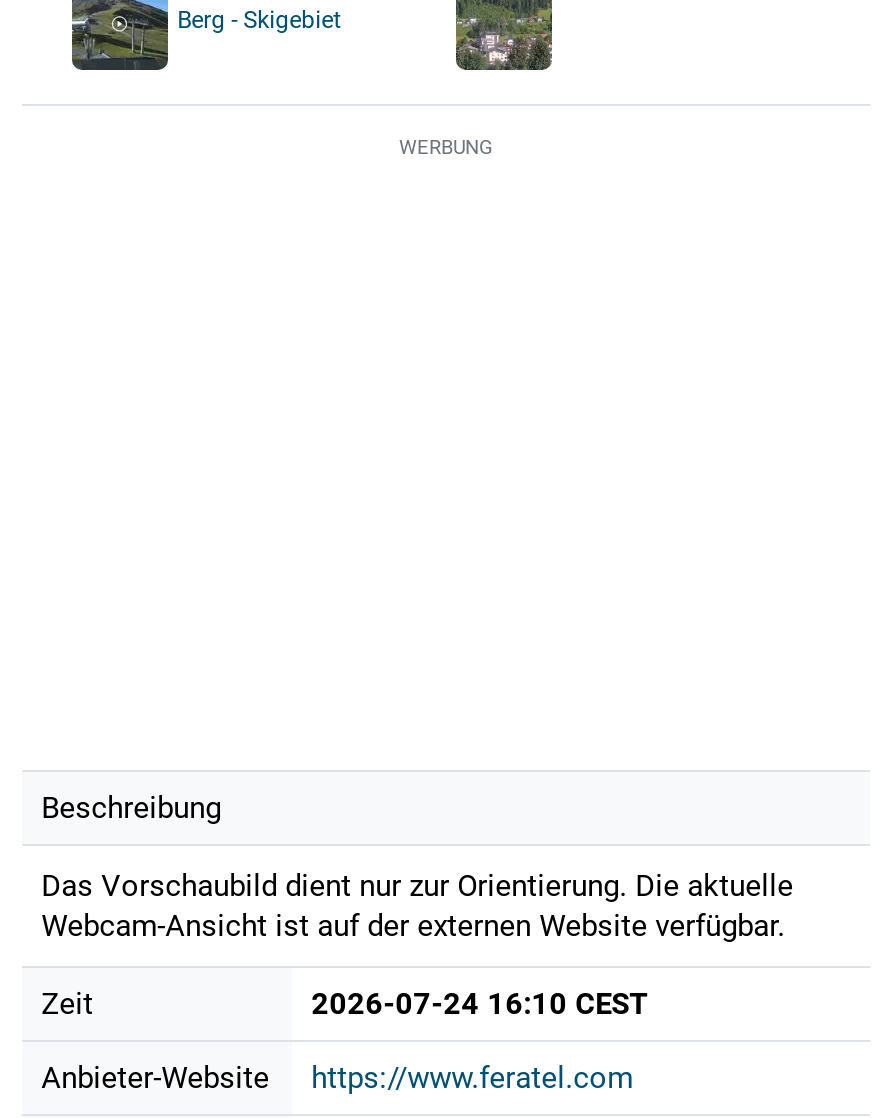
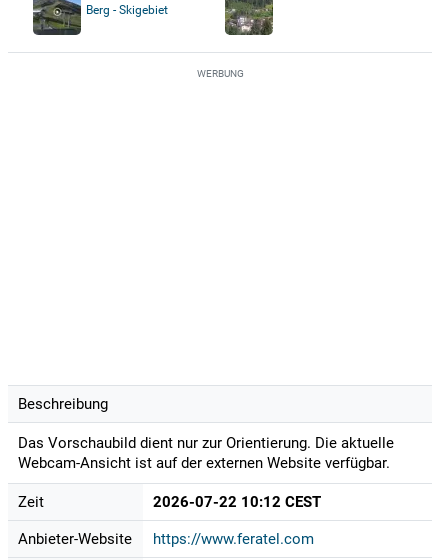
[311,986,647,1022] 2026-07-24 16:10 CEST -> [153,493,321,511] 2026-07-22 10:12 CEST

